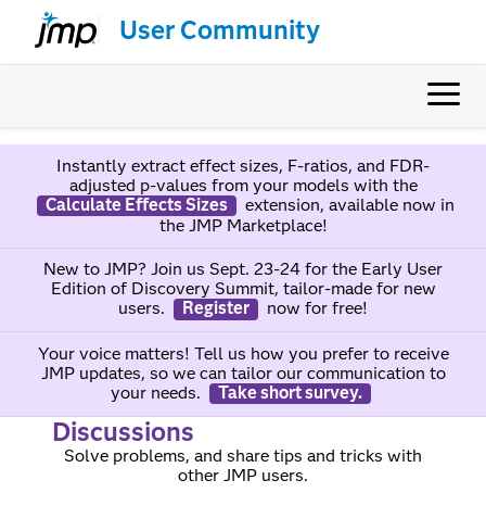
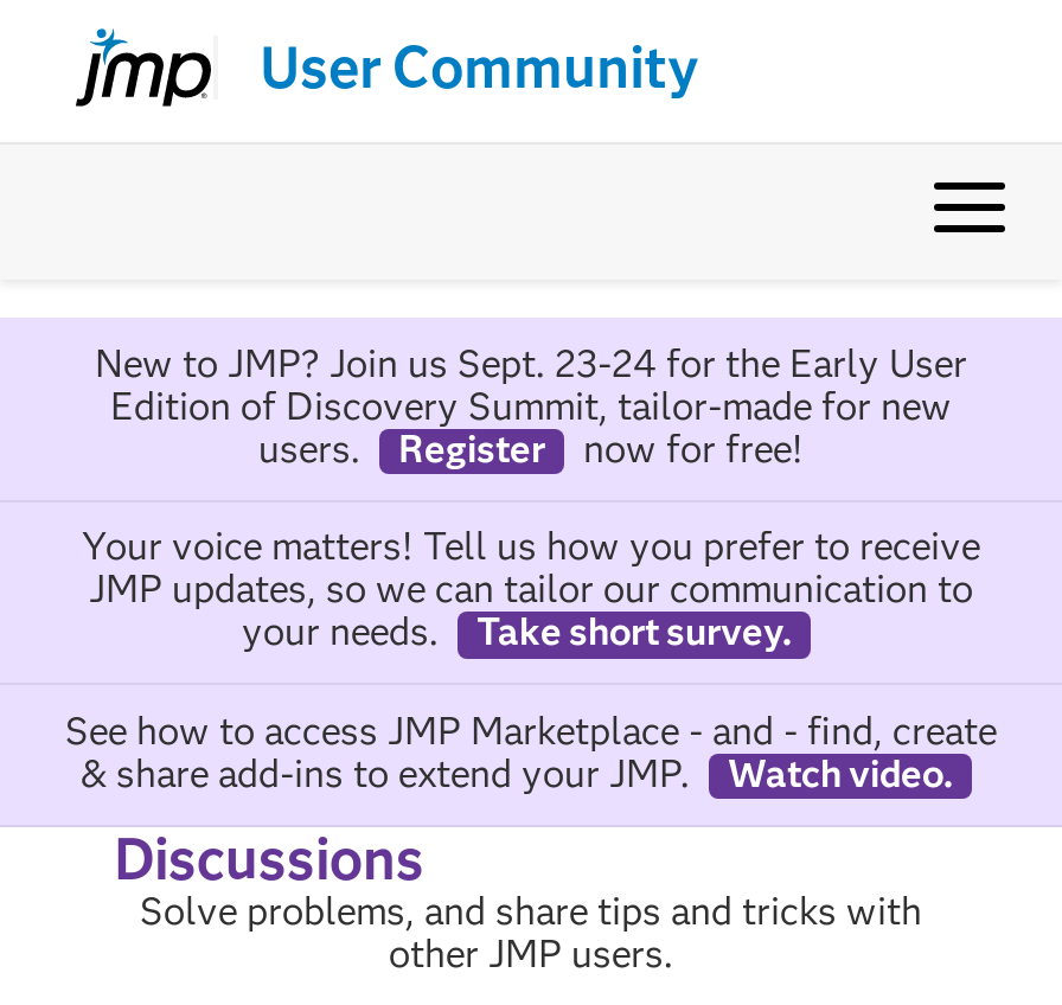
[45,155,454,236] Instantly extract effect sizes, F-ratios, and FDR- | adjusted p-values from your models with the | Calculate Effects Sizes | extension, available now in | the JMP Marketplace! -> none
moved [37,259,449,402] -> [82,341,980,655]: New to JMP? Join us Sept. 23-24 for the Early User | Edition of Discovery Summit, tailor-made for new | users. | ... | your needs. | Take short survey.
none -> [65,708,997,795] See how to access JMP Marketplace - and - find, create | & share add-ins to extend your JMP. | Watch video.

